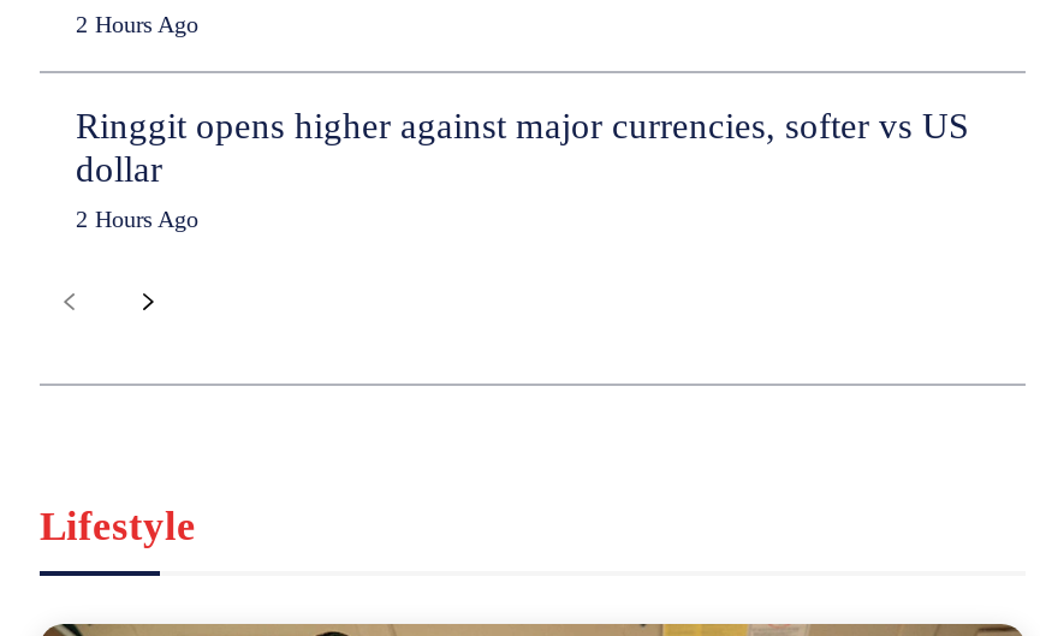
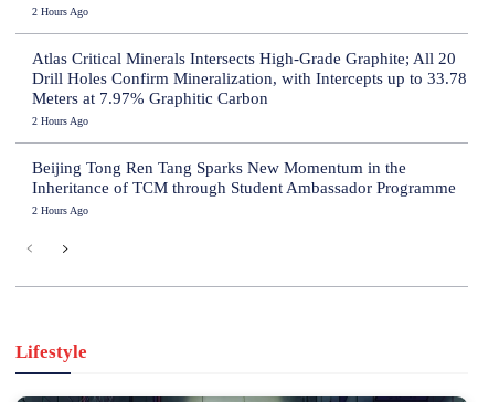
[76,106,968,188] Ringgit opens higher against major currencies, softer vs US | dollar -> [32,49,467,196] Atlas Critical Minerals Intersects High-Grade Graphite; All 20 | Drill Holes Confirm Mineralization, with Intercepts up to 33.78 | Meters at 7.97% Graphitic Carbon | 2 Hours Ago | Beijing Tong Ren Tang Sparks New Momentum in the | Inheritance of TCM through Student Ambassador Programme

